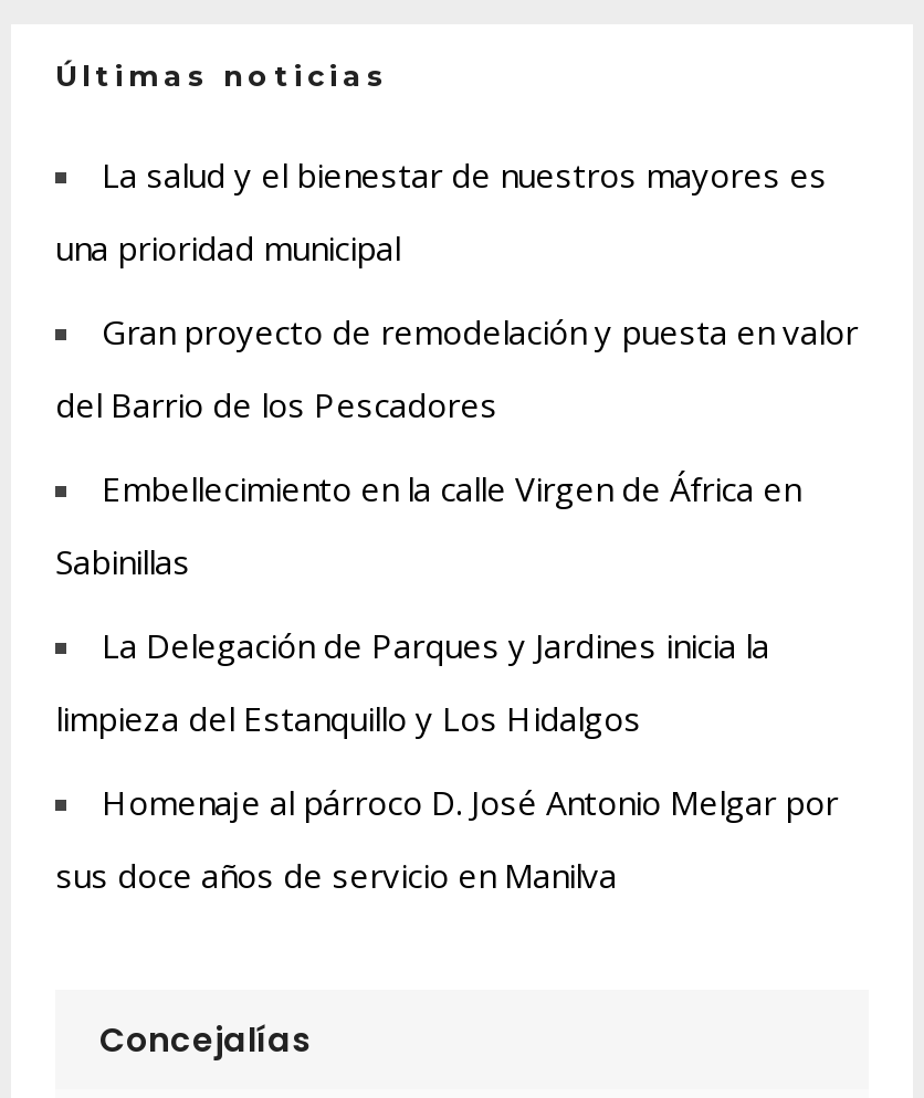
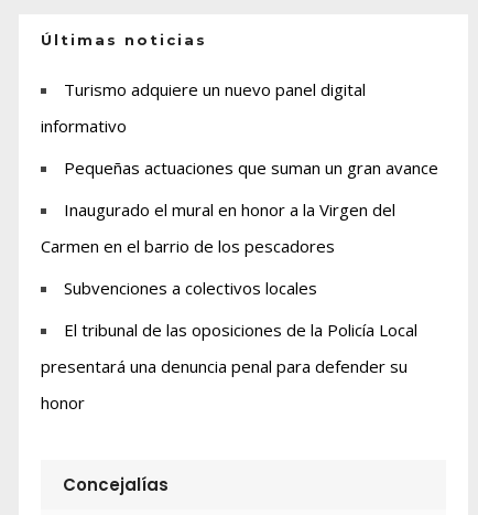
[55,152,858,897] La salud y el bienestar de nuestros mayores es | una prioridad municipal | Gran proyecto de remodelación y puesta en valor | del Barrio de los Pescadores | Embellecimiento en la calle Virgen de África en | Sabinillas | La Delegación de Parques y Jardines inicia la | limpieza del Estanquillo y Los Hidalgos | Homenaje al párroco D. José Antonio Melgar por | sus doce años de servicio en Manilva -> [41,78,438,413] Turismo adquiere un nuevo panel digital | informativo | Pequeñas actuaciones que suman un gran avance | Inaugurado el mural en honor a la Virgen del | Carmen en el barrio de los pescadores | Subvenciones a colectivos locales | El tribunal de las oposiciones de la Policía Local | presentará una denuncia penal para defender su | honor

